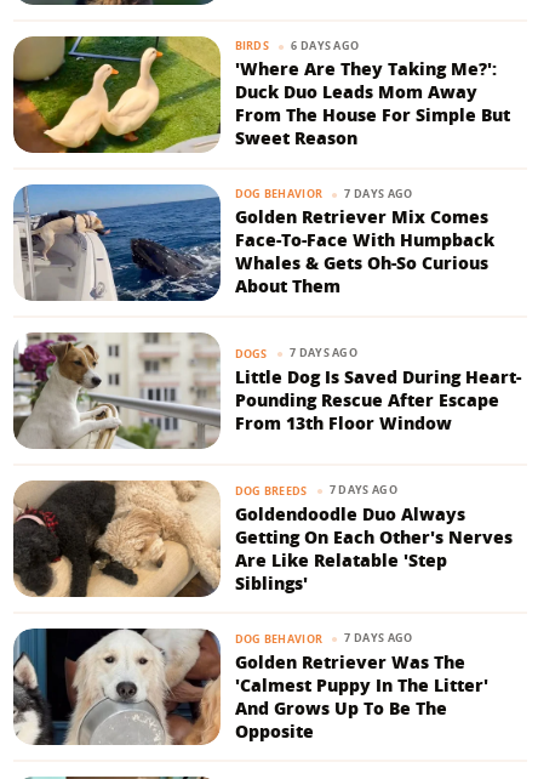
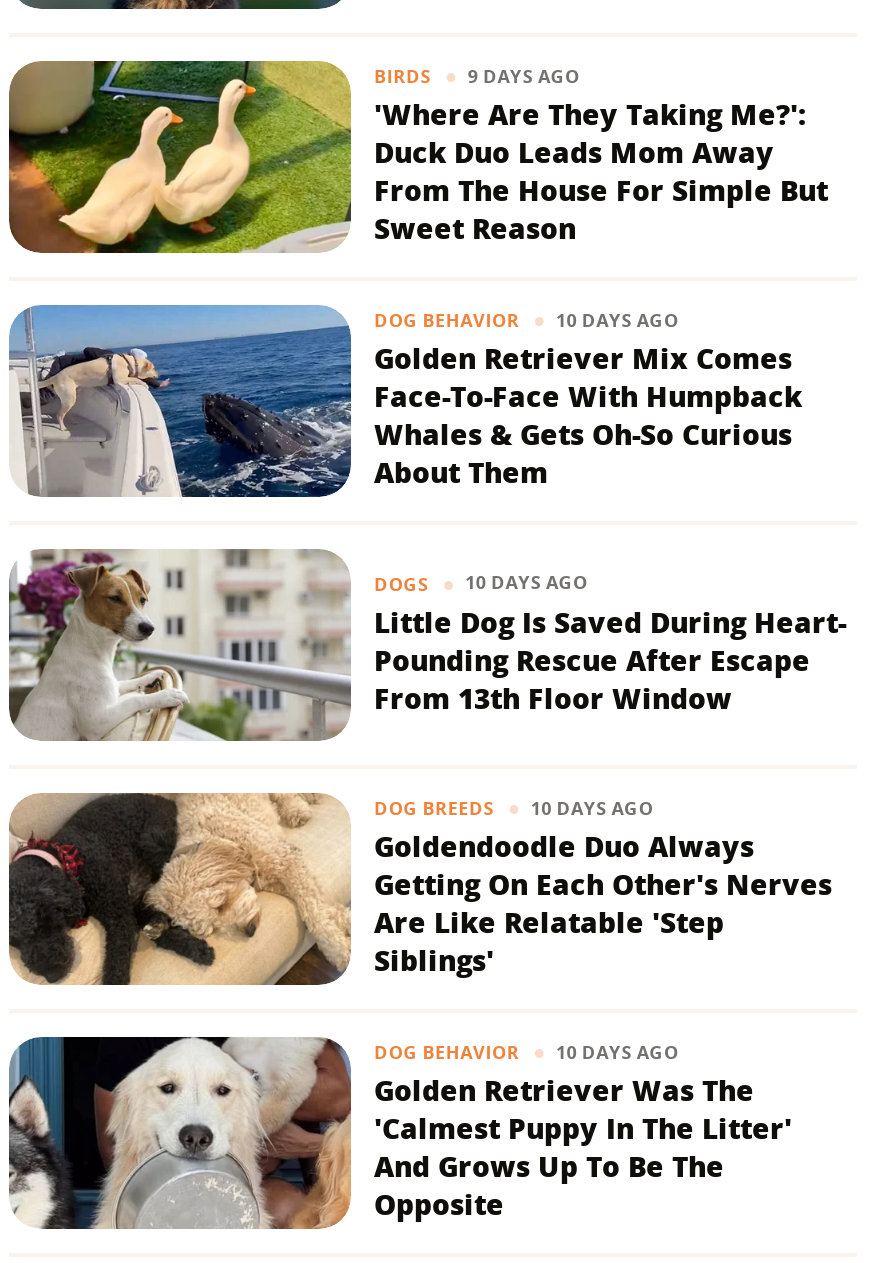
[234,37,359,54] BIRDS 6 DAYS AGO -> [374,62,580,89] BIRDS 9 DAYS AGO
[234,186,413,202] DOG BEHAVIOR 7 DAYS AGO -> [374,306,679,333] DOG BEHAVIOR 10 DAYS AGO
[234,345,358,362] DOGS 7 DAYS AGO -> [374,569,588,596] DOGS 10 DAYS AGO
[234,482,397,498] DOG BREEDS 7 DAYS AGO -> [374,794,653,821] DOG BREEDS 10 DAYS AGO
[234,630,413,646] DOG BEHAVIOR 7 DAYS AGO -> [374,1038,679,1065] DOG BEHAVIOR 10 DAYS AGO

